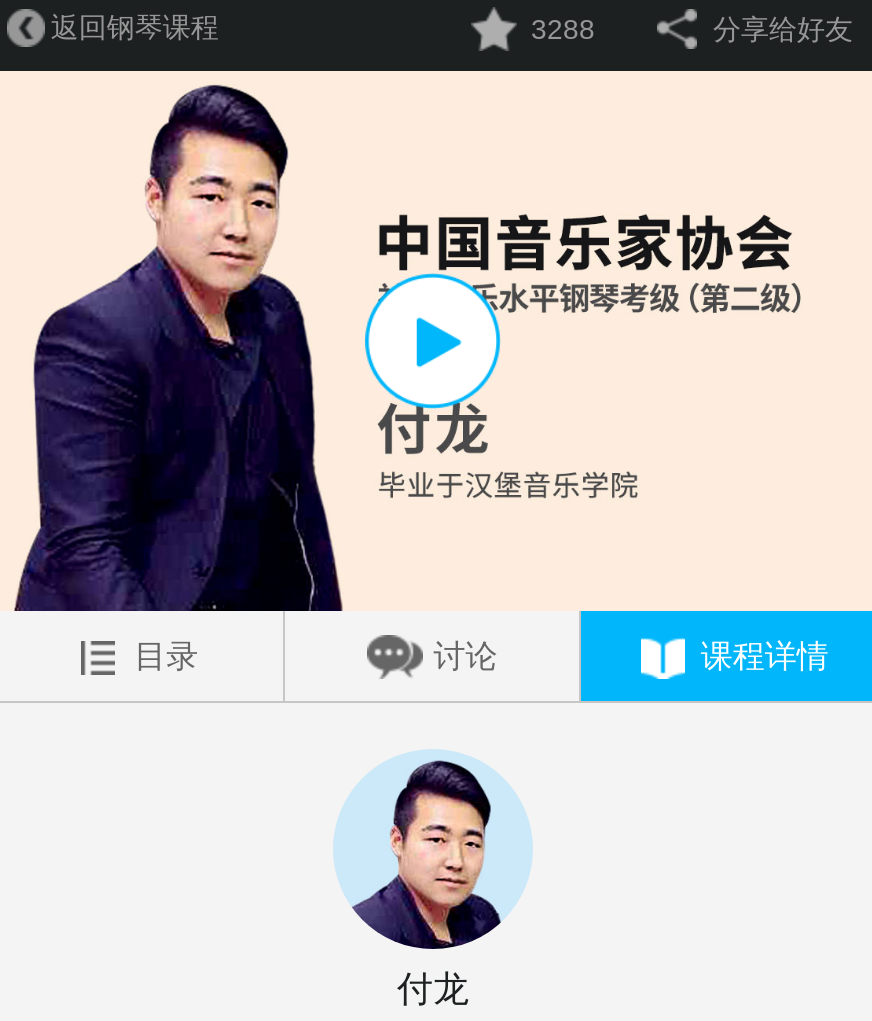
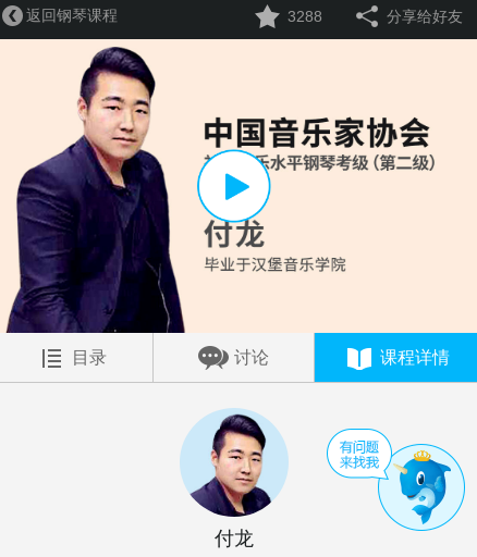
none -> [326,428,466,532] [image]

